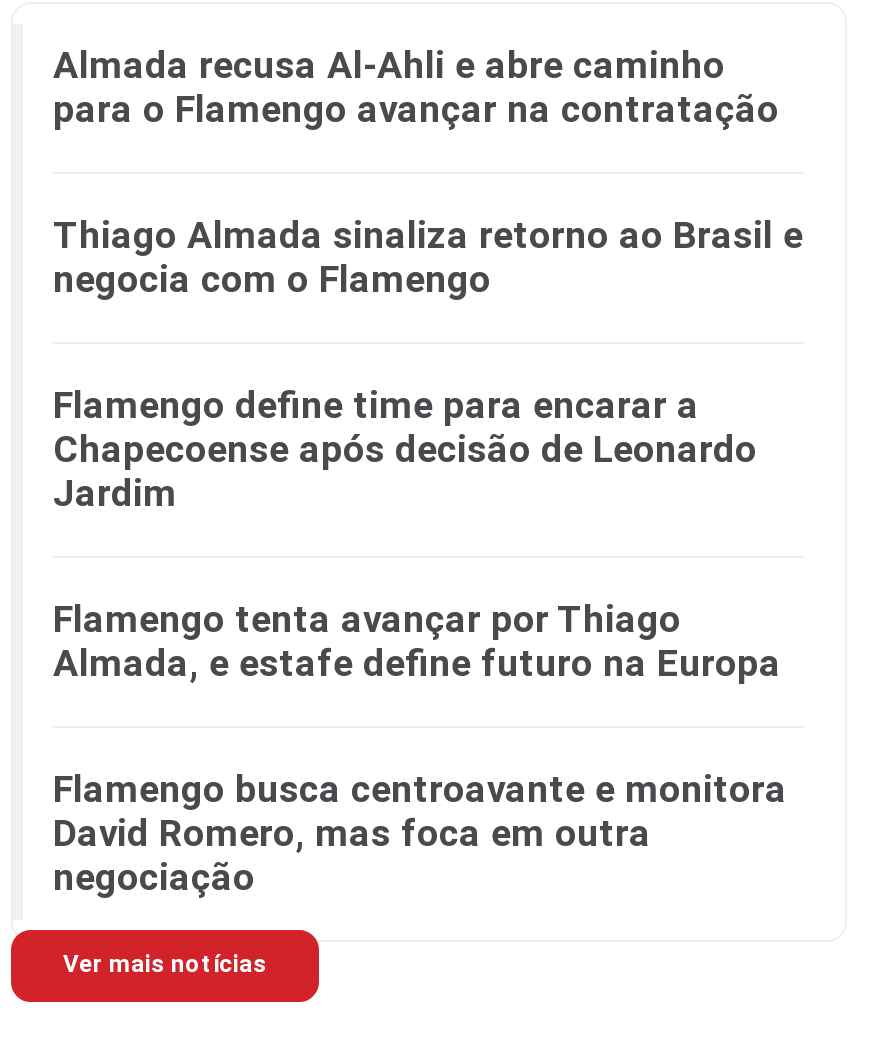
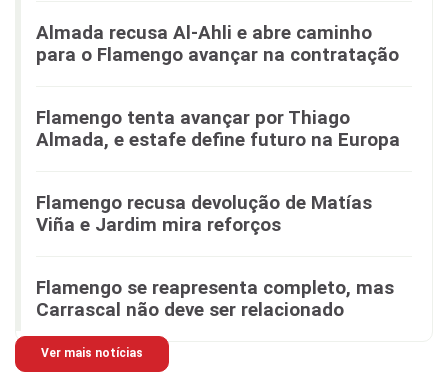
[53,215,803,517] Thiago Almada sinaliza retorno ao Brasil e | negocia com o Flamengo | Flamengo define time para encarar a | Chapecoense após decisão de Leonardo | Jardim -> none
moved [53,599,781,687] -> [36,107,400,151]: Flamengo tenta avançar por Thiago | Almada, e estafe define futuro na Europa
[53,769,787,901] Flamengo busca centroavante e monitora | David Romero, mas foca em outra | negociação -> [36,192,394,321] Flamengo recusa devolução de Matías | Viña e Jardim mira reforços | Flamengo se reapresenta completo, mas | Carrascal não deve ser relacionado

